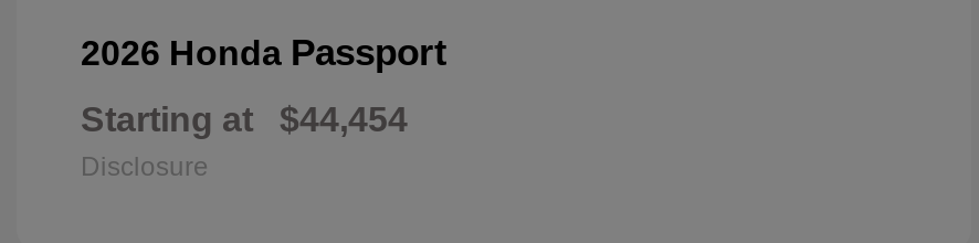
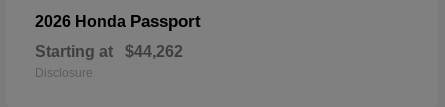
[81,101,408,138] Starting at $44,454 -> [35,43,183,60] Starting at $44,262

